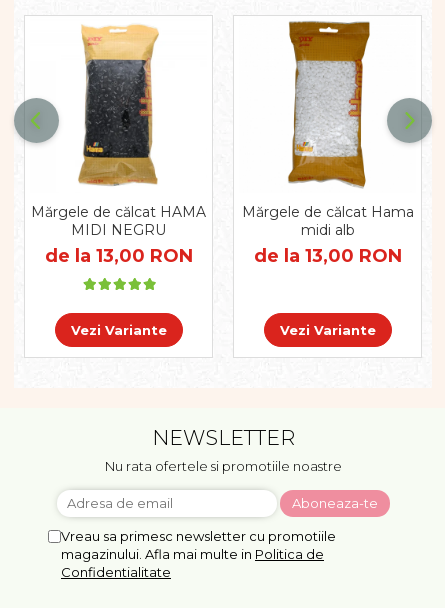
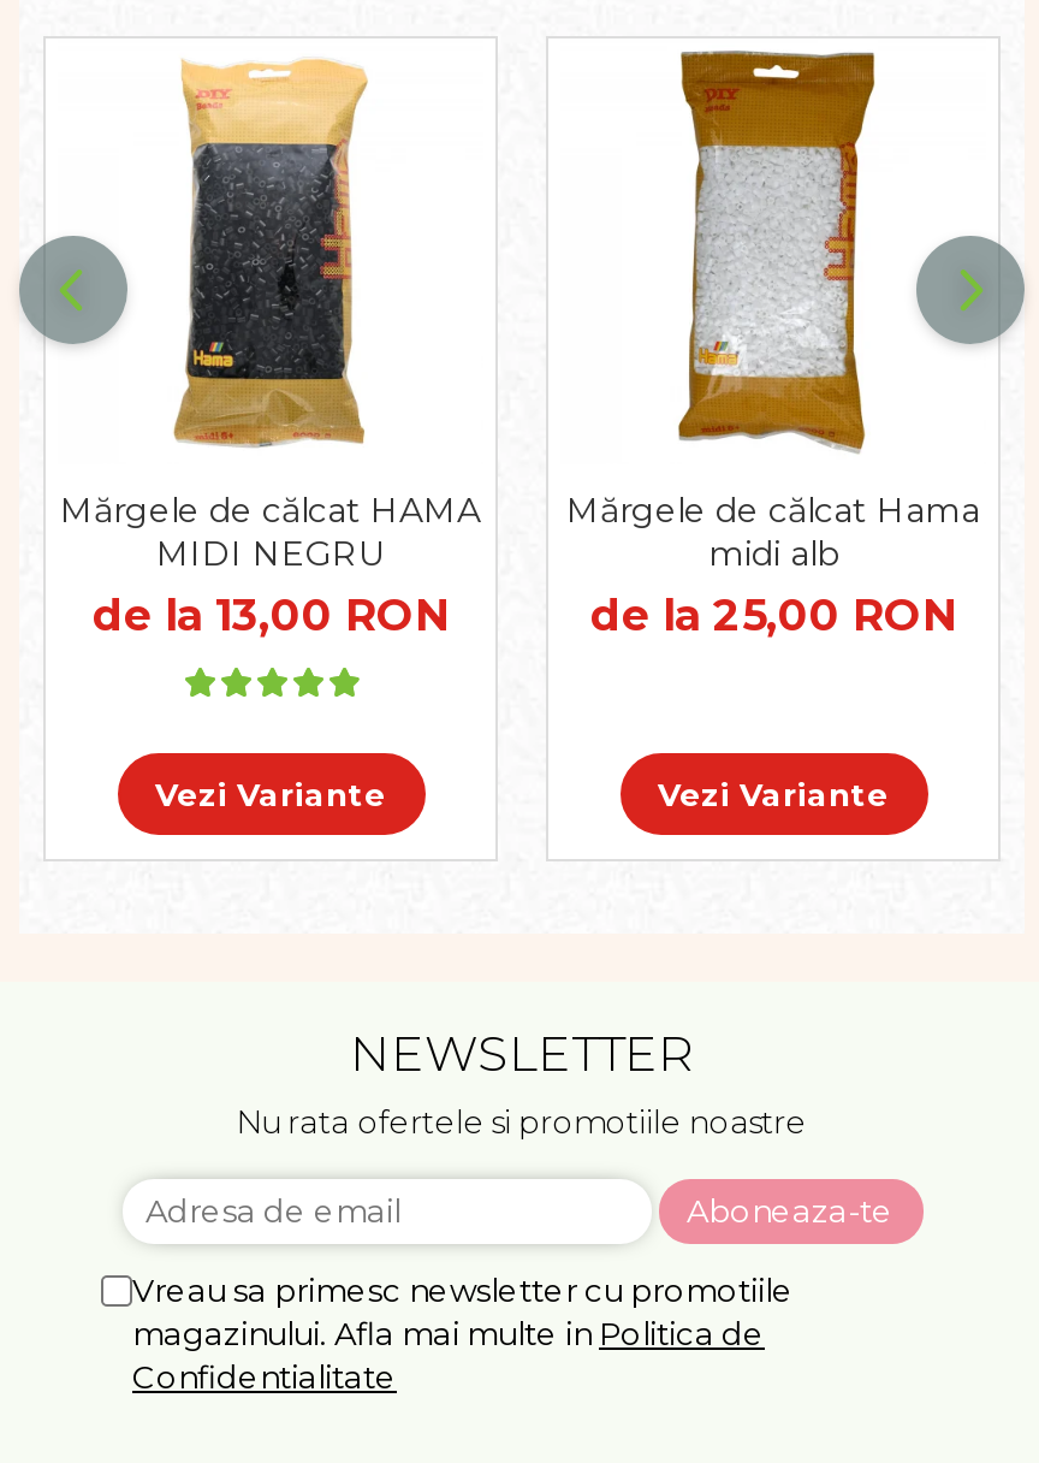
[253,245,401,267] de la 13,00 RON -> [590,590,956,643] de la 25,00 RON

